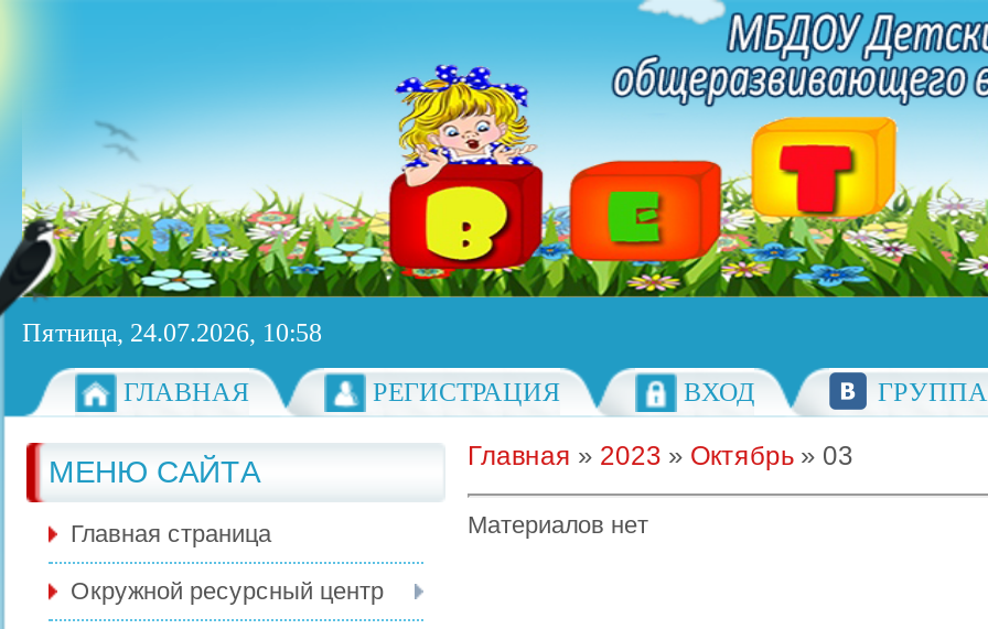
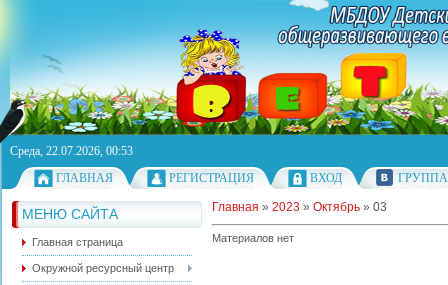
[22,317,322,348] Пятница, 24.07.2026, 10:58 -> [10,144,133,158] Среда, 22.07.2026, 00:53

